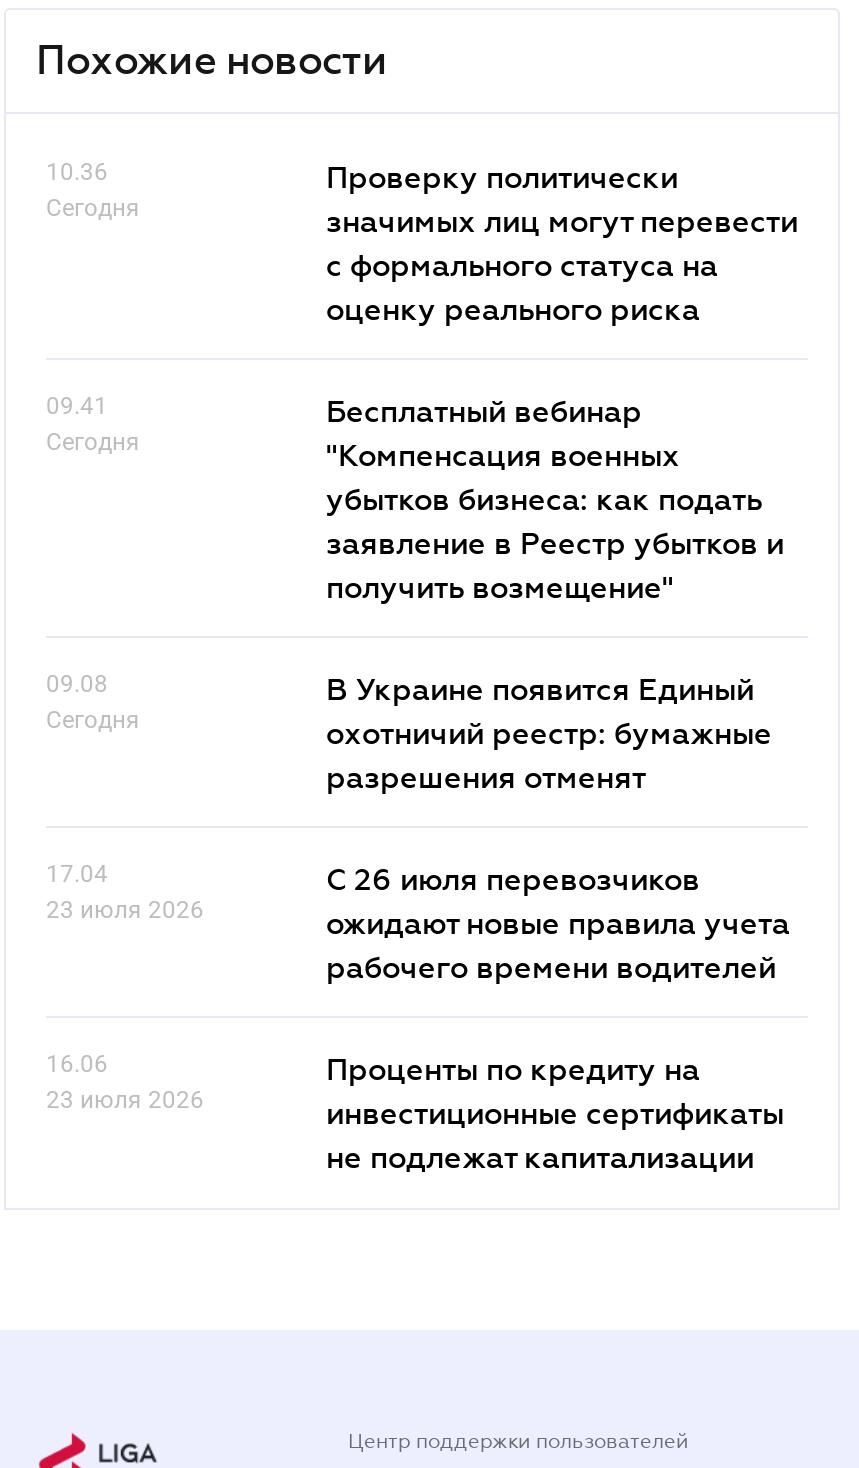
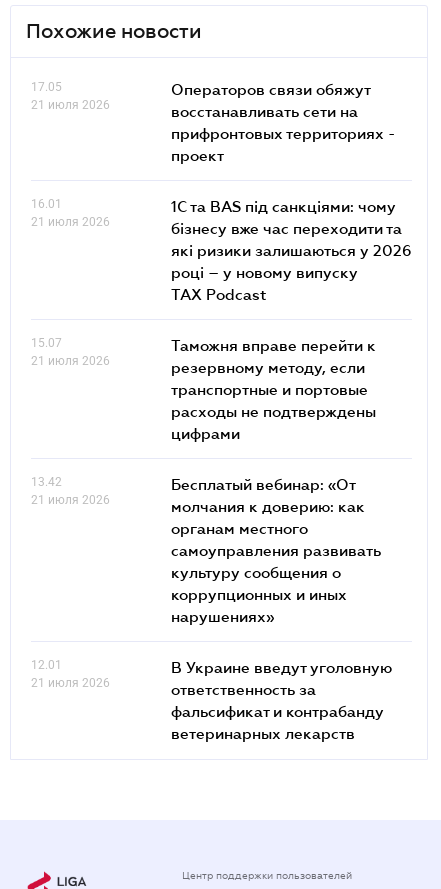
[46,157,140,221] 10.36 | Сегодня -> [31,80,110,112] 17.05 | 21 июля 2026
[326,157,798,325] Проверку политически | значимых лиц могут перевести | с формального статуса на | оценку реального риска -> [171,80,395,164] Операторов связи обяжут | восстанавливать сети на | прифронтовых территориях - | проект
[46,391,140,455] 09.41 | Сегодня -> [31,197,110,229] 16.01 | 21 июля 2026
[326,391,784,603] Бесплатный вебинар | "Компенсация военных | убытков бизнеса: как подать | заявление в Реестр убытков и | получить возмещение" -> [171,197,412,303] 1С та BAS під санкціями: чому | бізнесу вже час переходити та | які ризики залишаються у 2026 | році – у новому випуску | TAX Podcast
[46,669,140,733] 09.08 | Сегодня -> [31,336,110,368] 15.07 | 21 июля 2026
[326,669,772,793] В Украине появится Единый | охотничий реестр: бумажные | разрешения отменят -> [171,336,376,442] Таможня вправе перейти к | резервному методу, если | транспортные и портовые | расходы не подтверждены | цифрами
[46,859,204,923] 17.04 | 23 июля 2026 -> [31,475,110,507] 13.42 | 21 июля 2026
[326,859,790,983] С 26 июля перевозчиков | ожидают новые правила учета | рабочего времени водителей -> [171,475,381,625] Бесплатый вебинар: «От | молчания к доверию: как | органам местного | самоуправления развивать | культуру сообщения о | коррупционных и иных | нарушениях»
[46,1049,204,1113] 16.06 | 23 июля 2026 -> [31,658,110,690] 12.01 | 21 июля 2026
[326,1049,784,1173] Проценты по кредиту на | инвестиционные сертификаты | не подлежат капитализации -> [171,658,392,742] В Украине введут уголовную | ответственность за | фальсификат и контрабанду | ветеринарных лекарств

